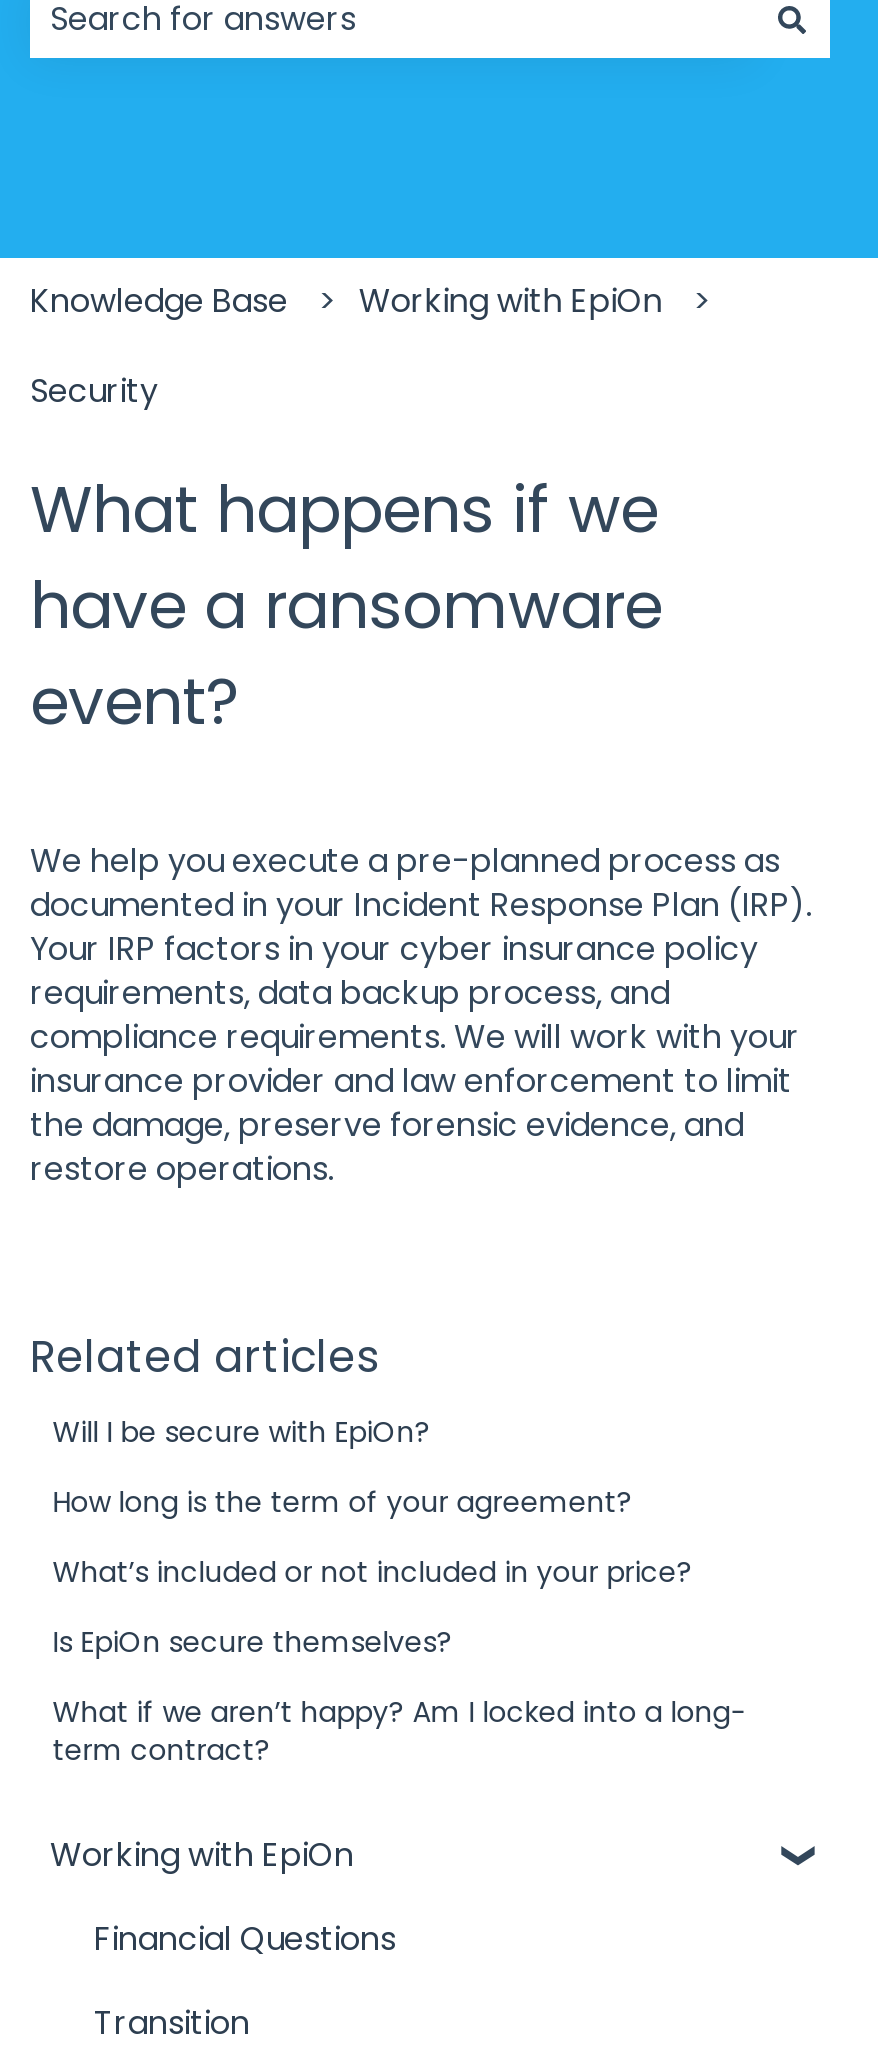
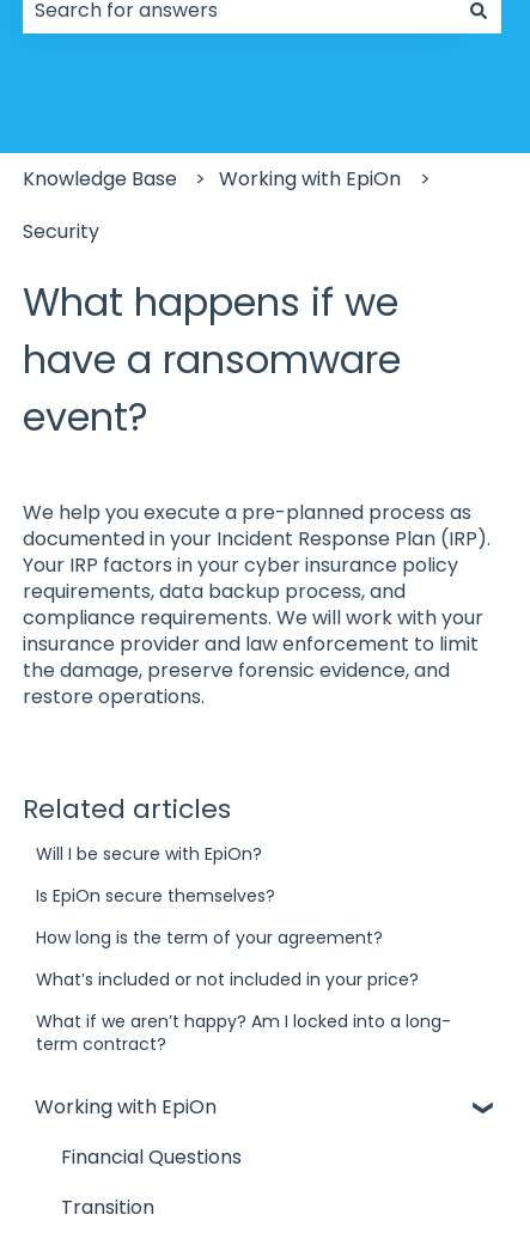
moved [52,1481,692,1591] -> [36,926,419,991]: How long is the term of your agreement? | What’s included or not included in your price?
moved [52,1621,452,1661] -> [36,884,275,908]: Is EpiOn secure themselves?

